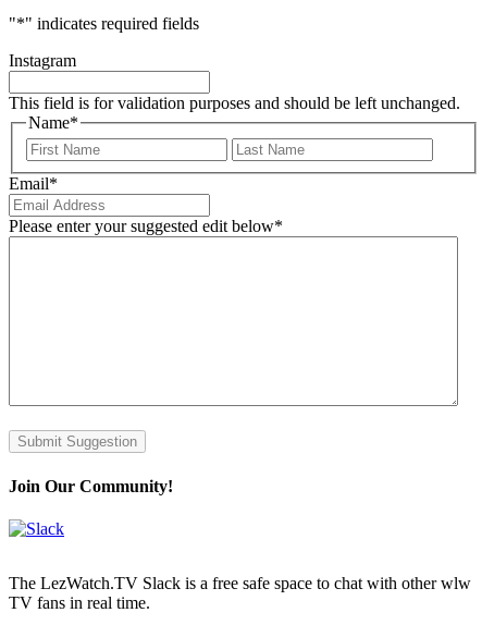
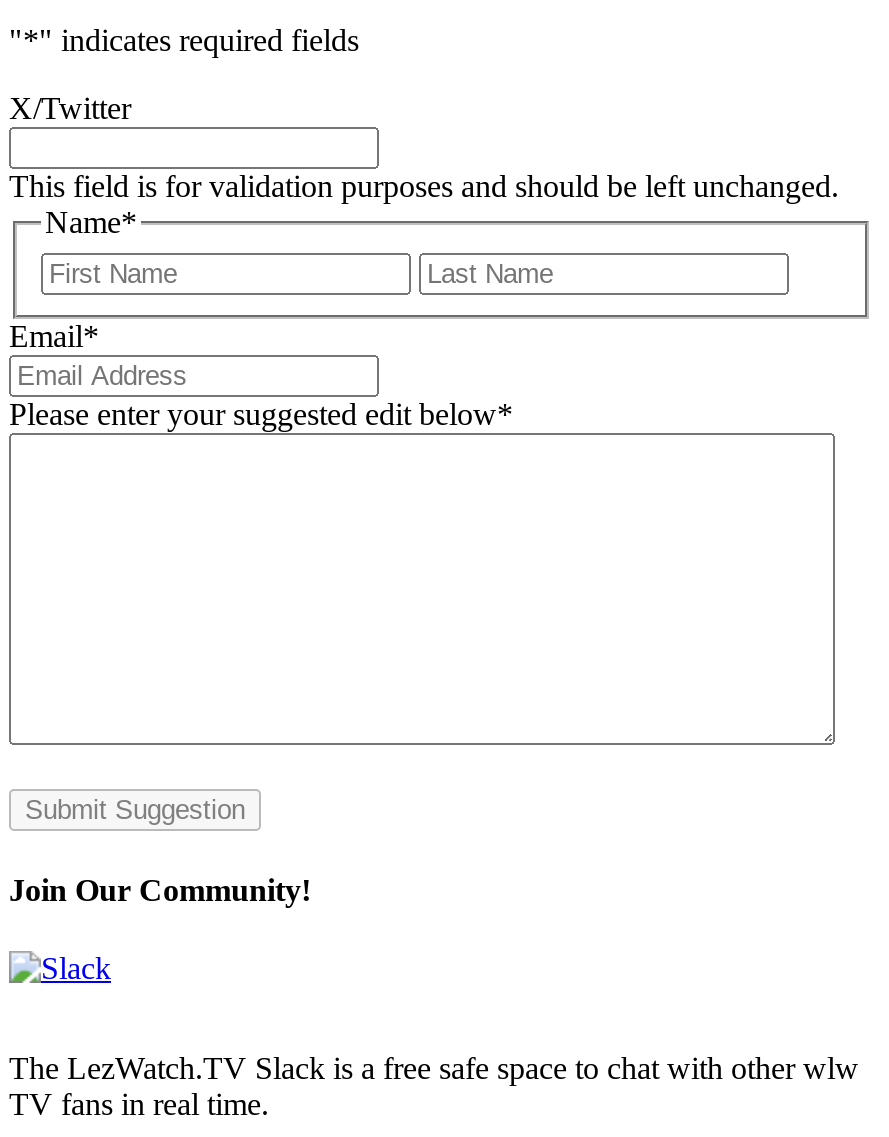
[9,51,76,69] Instagram -> [9,91,131,125] X/Twitter

